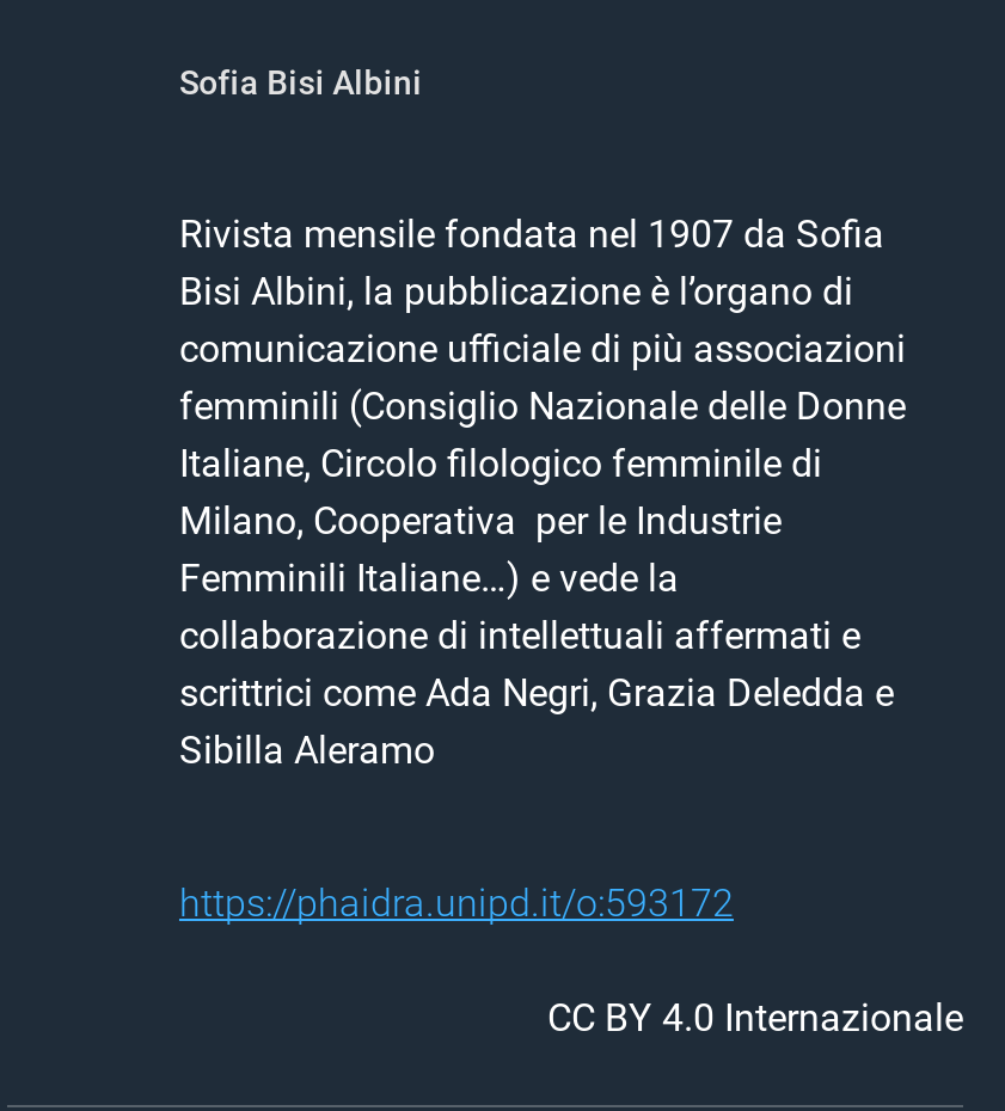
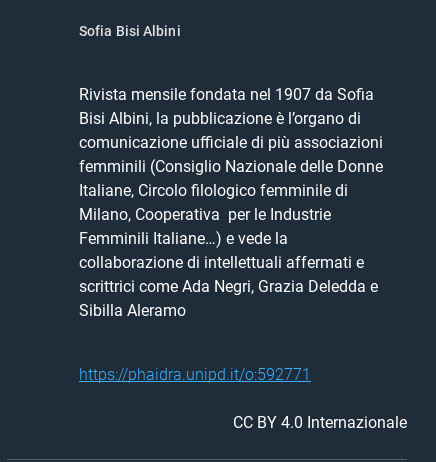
[179,879,734,925] https://phaidra.unipd.it/o:593172 -> [79,365,311,384] https://phaidra.unipd.it/o:592771

